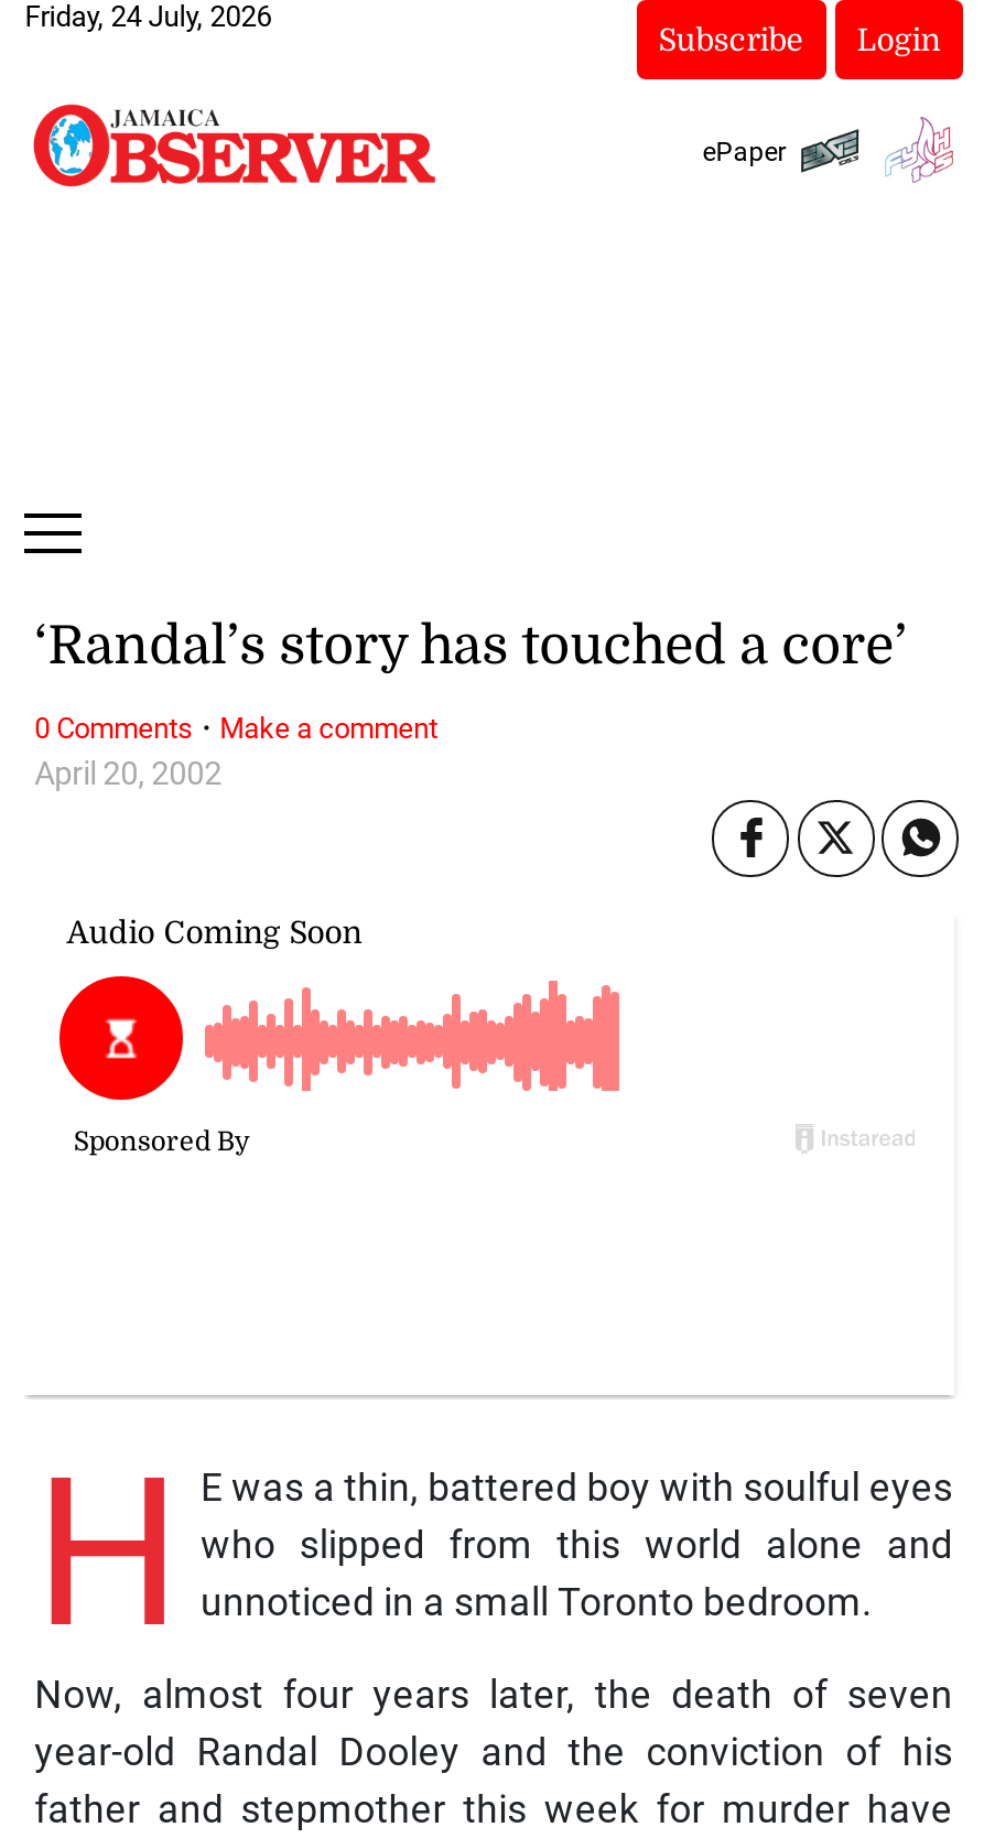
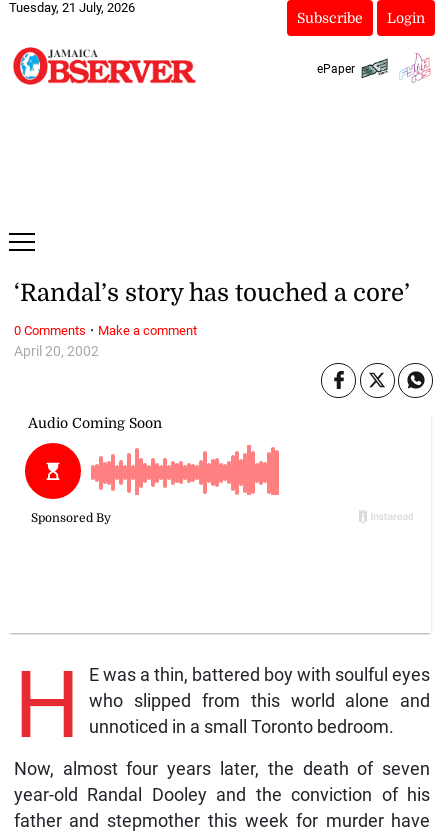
[25,0,272,33] Friday, 24 July, 2026 -> [9,0,135,15] Tuesday, 21 July, 2026

